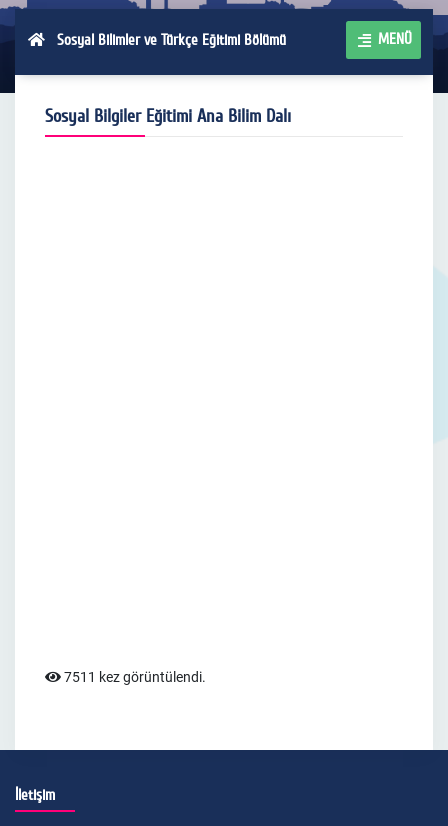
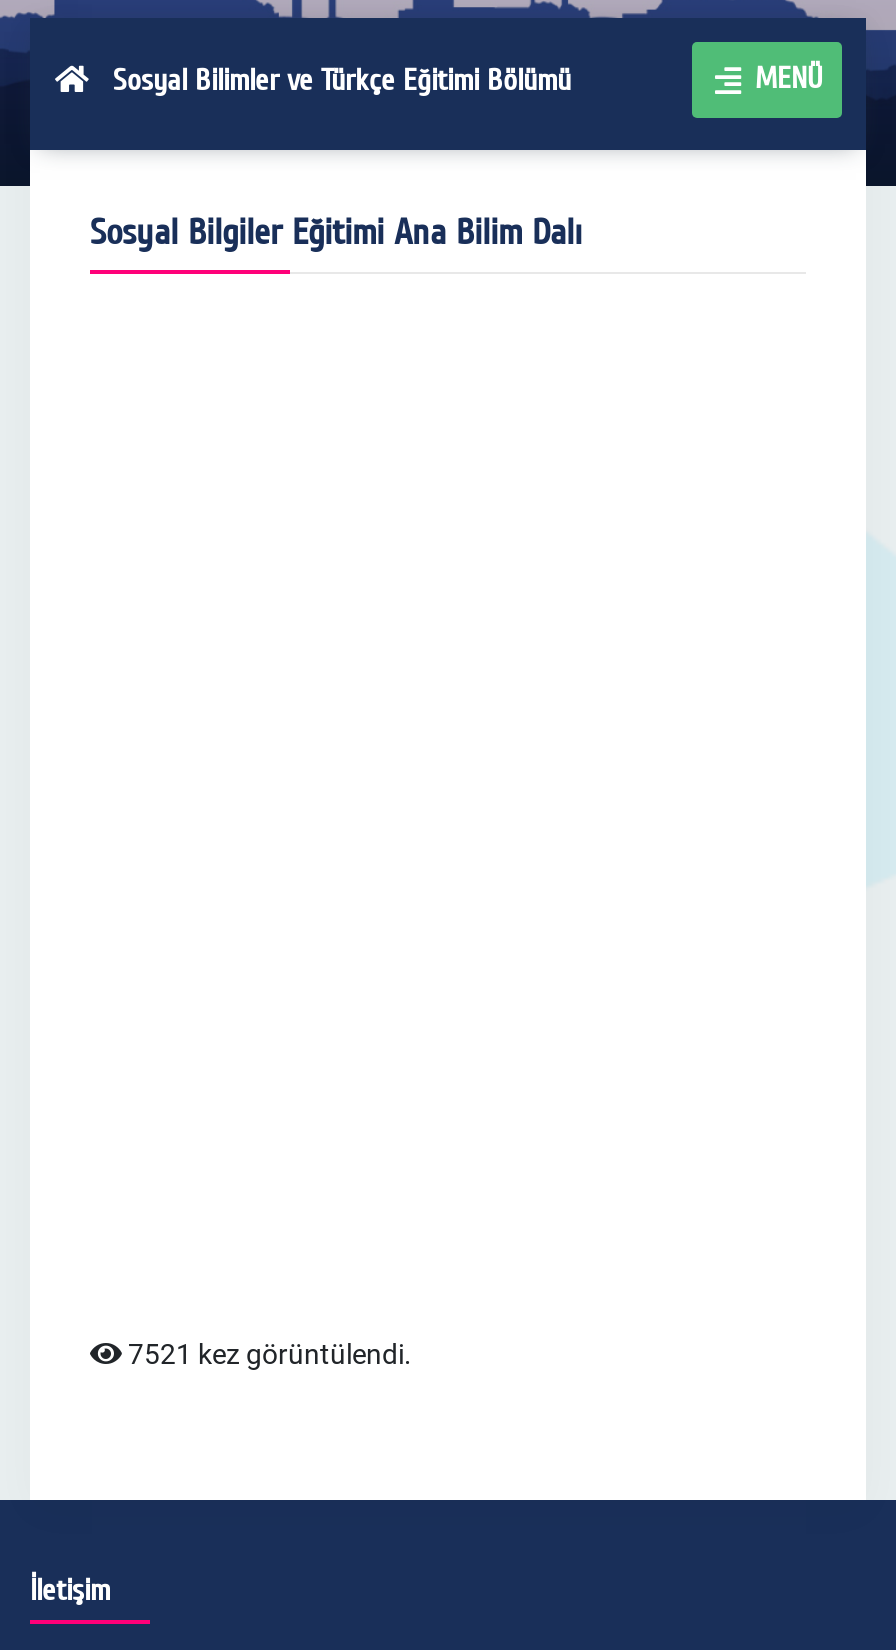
[61,669,206,685] 7511 kez görüntülendi. -> [122,1338,412,1370] 7521 kez görüntülendi.

